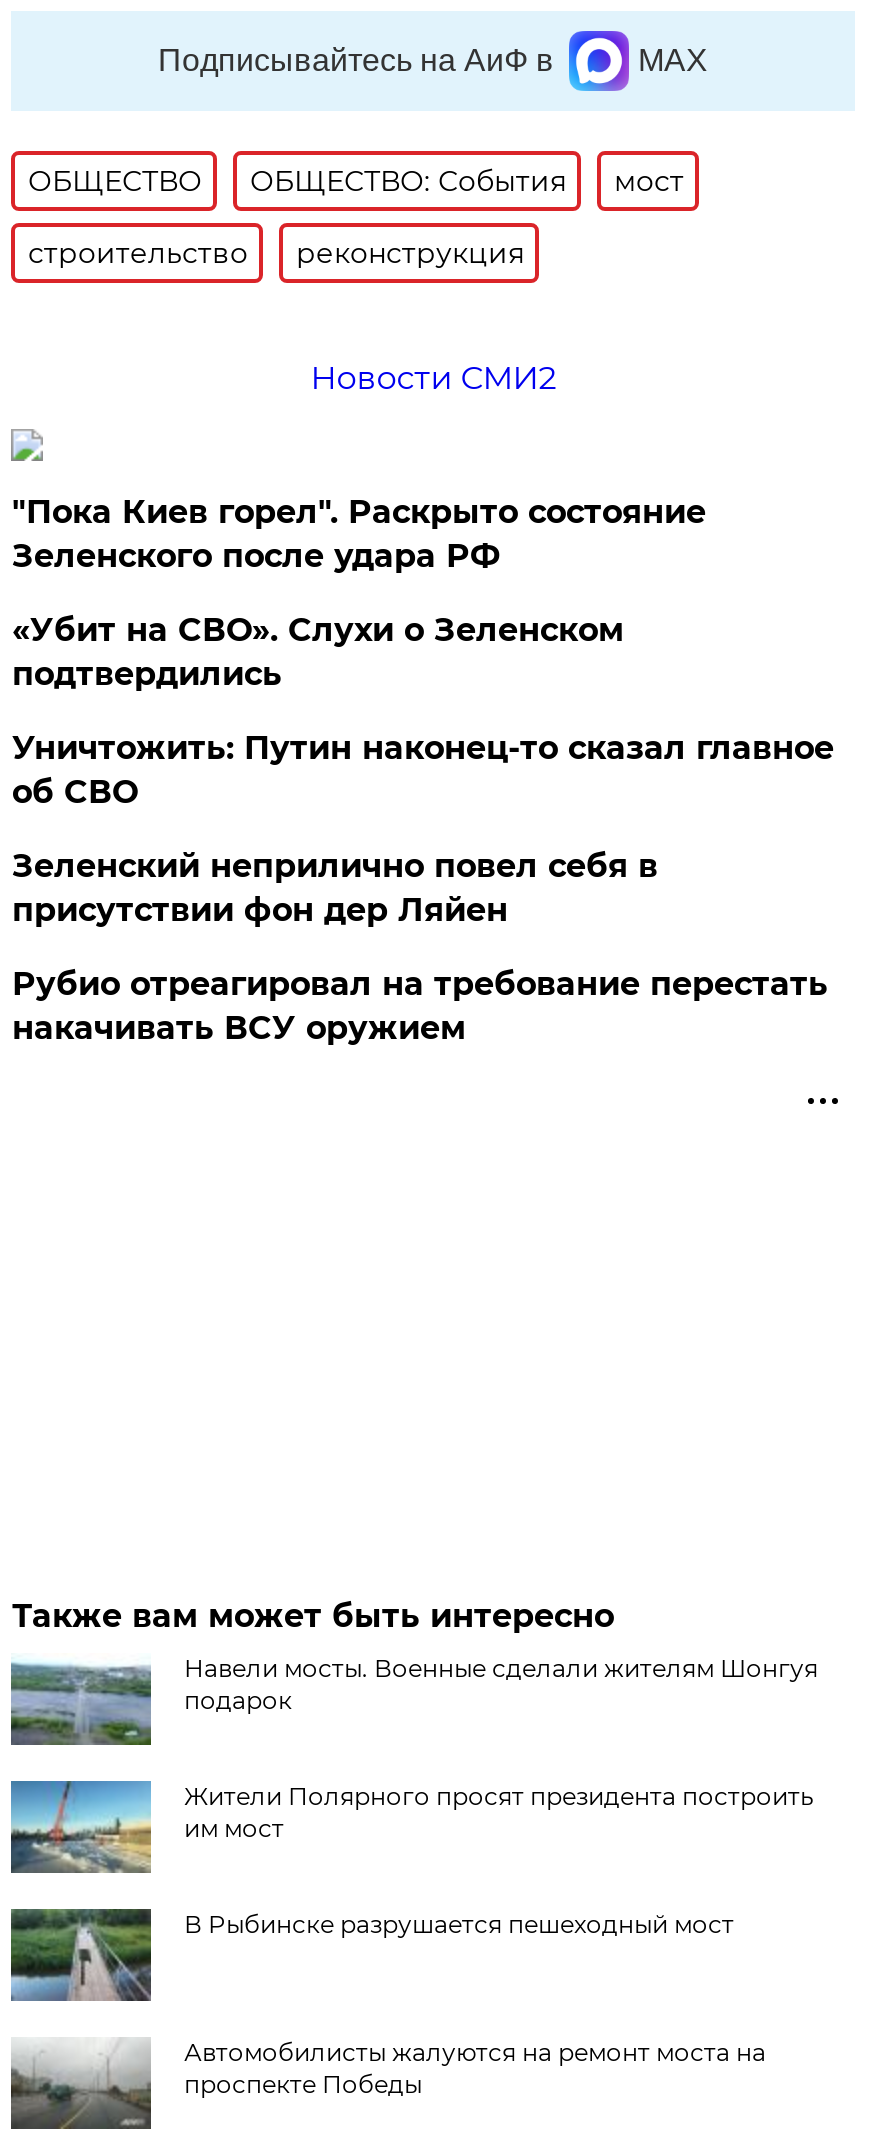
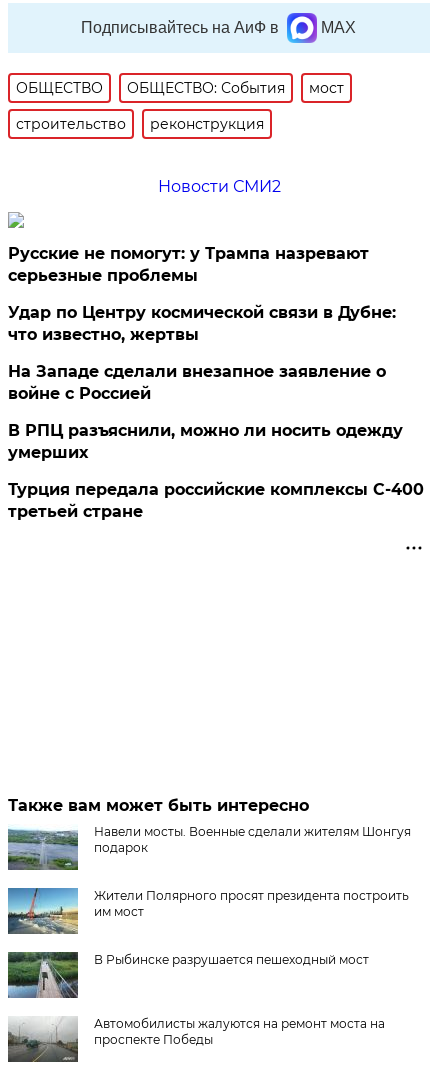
[12,493,706,575] "Пока Киев горел". Раскрыто состояние | Зеленского после удара РФ -> [8,244,369,285] Русские не помогут: у Трампа назревают | серьезные проблемы
[12,611,624,693] «Убит на СВО». Слухи о Зеленском | подтвердились -> [8,303,396,344] Удар по Центру космической связи в Дубне: | что известно, жертвы
[12,729,834,811] Уничтожить: Путин наконец-то сказал главное | об СВО -> [8,362,386,403] На Западе сделали внезапное заявление о | войне с Россией
[12,847,658,929] Зеленский неприлично повел cебя в | присутствии фон дер Ляйен -> [8,421,403,462] В РПЦ разъяснили, можно ли носить одежду | умерших
[12,965,828,1047] Рубио отреагировал на требование перестать | накачивать ВСУ оружием -> [8,480,424,521] Турция передала российские комплексы С-400 | третьей стране

